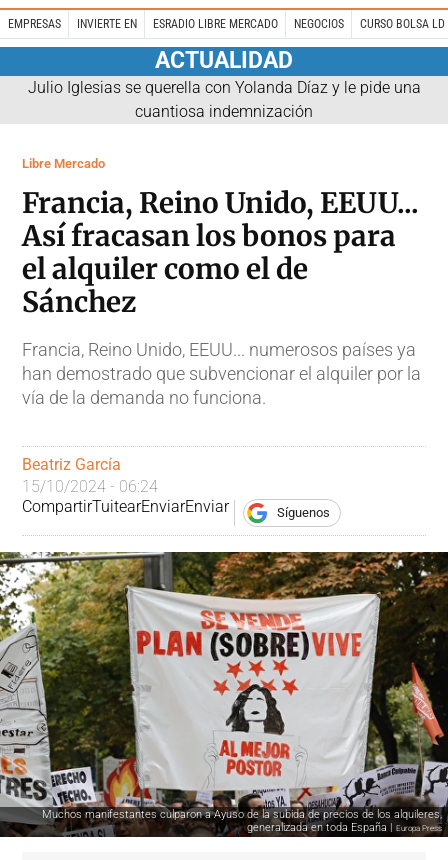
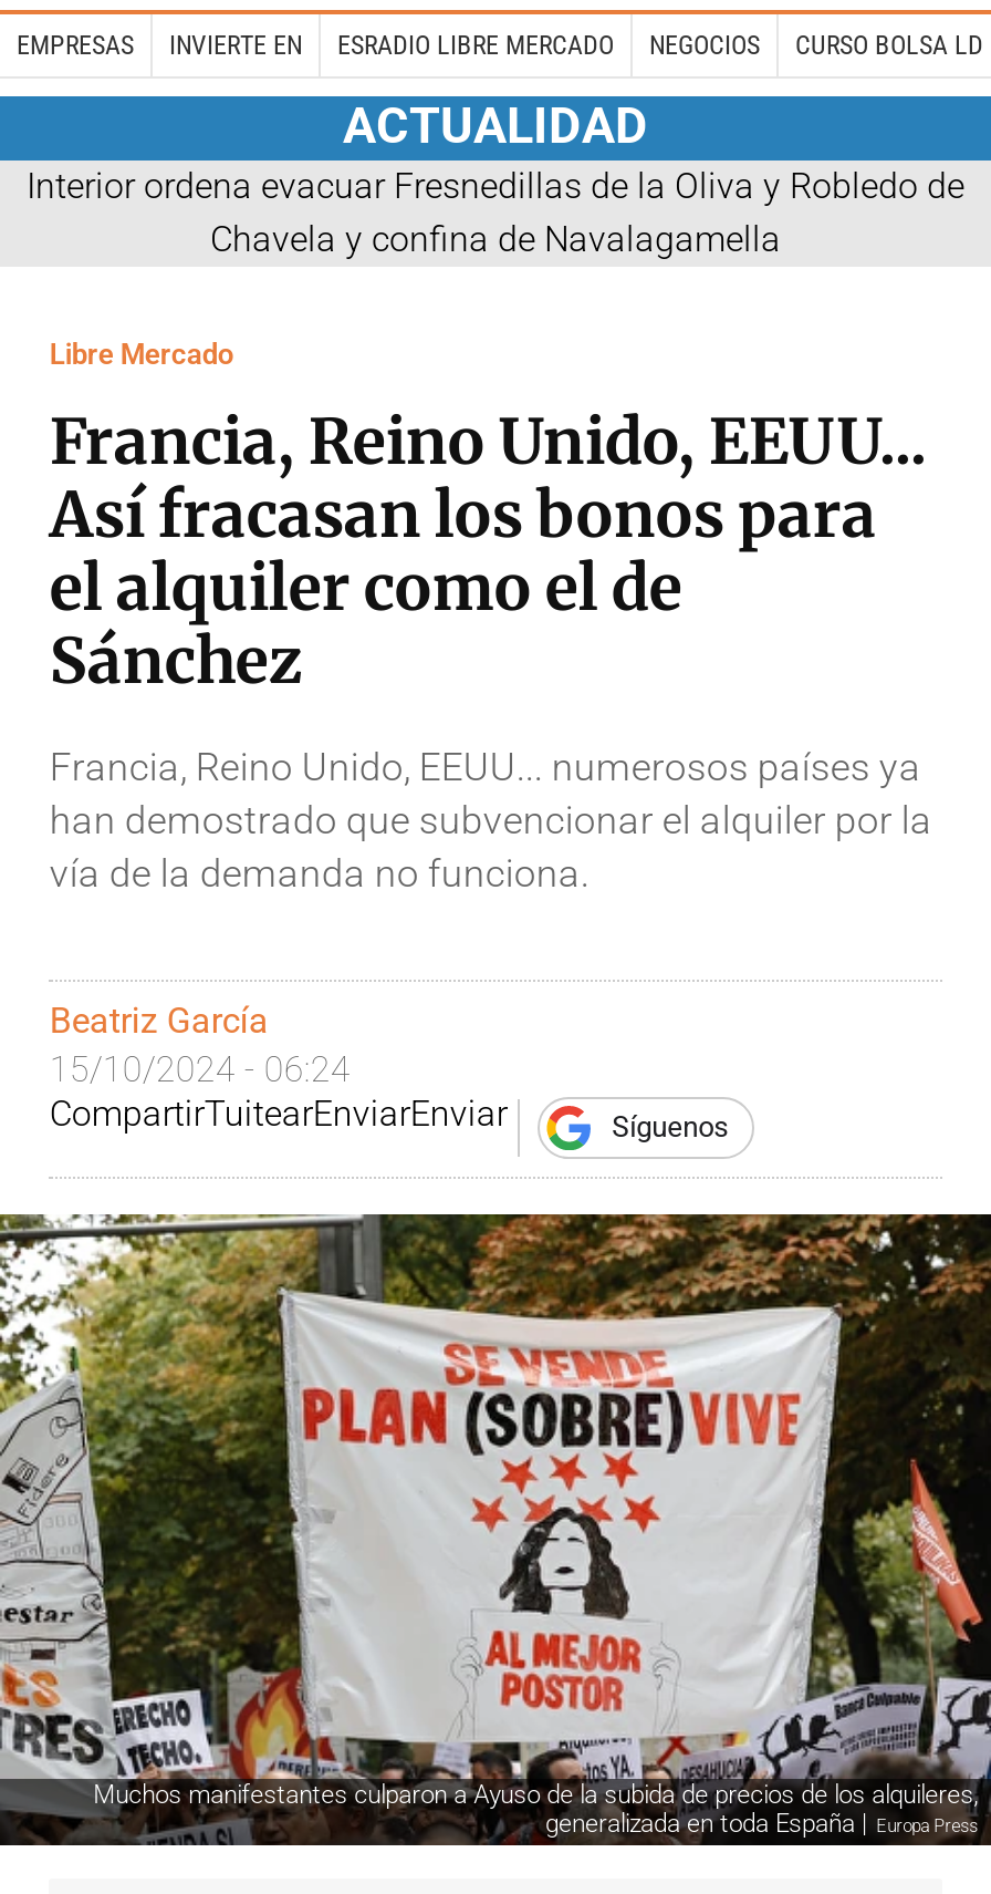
[27,78,420,121] Julio Iglesias se querella con Yolanda Díaz y le pide una | cuantiosa indemnización -> [27,164,964,259] Interior ordena evacuar Fresnedillas de la Oliva y Robledo de | Chavela y confina de Navalagamella

